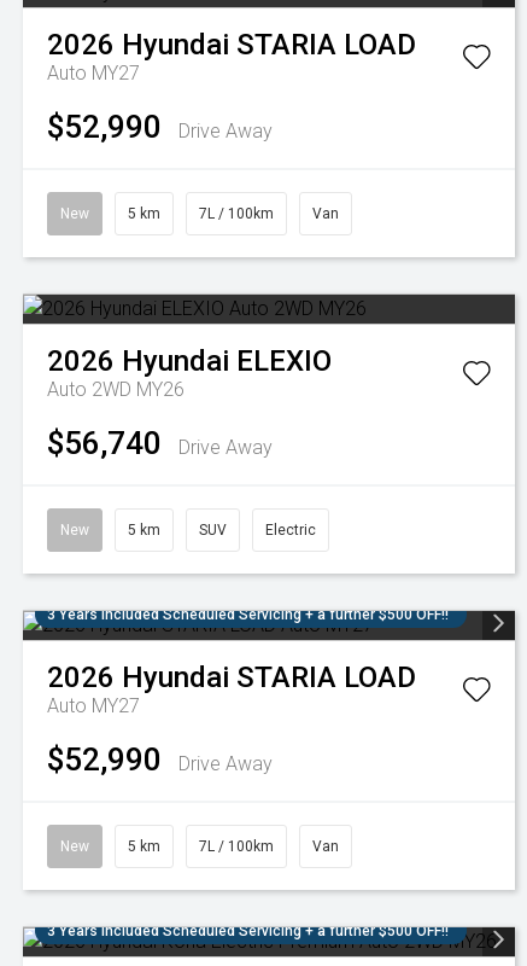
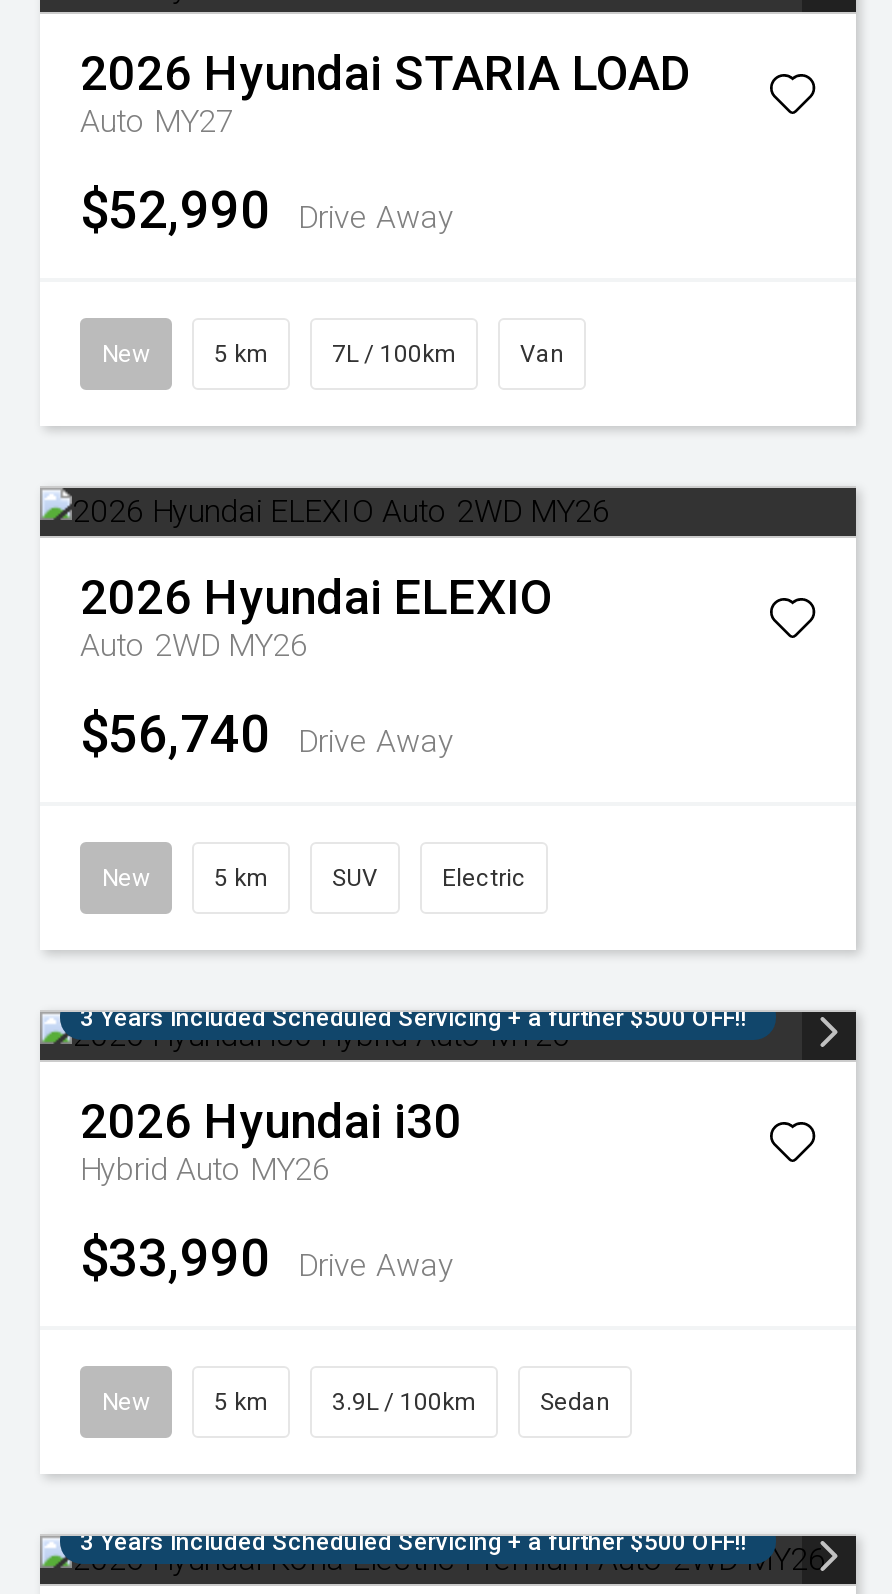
[47,661,416,717] 2026 Hyundai STARIA LOAD | Auto MY27 -> [80,1094,462,1188] 2026 Hyundai i30 | Hybrid Auto MY26
[47,741,273,778] $52,990 Drive Away -> [80,1228,454,1288] $33,990 Drive Away
[199,838,339,855] 7L / 100km | Van -> [332,1388,610,1416] 3.9L / 100km | Sedan

